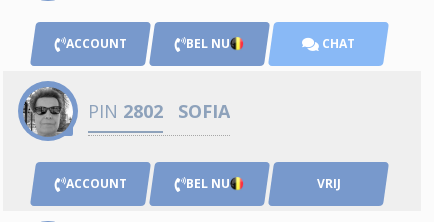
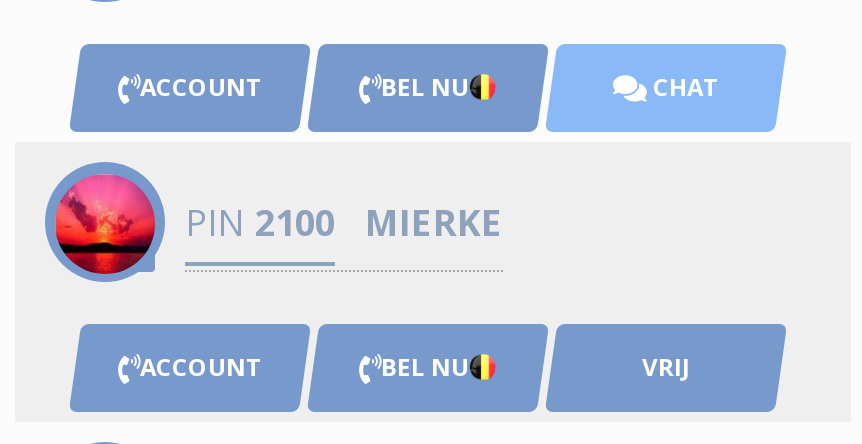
[22,87,230,136] [image] | PIN 2802 | SOFIA -> [53,174,503,274] [image] | PIN 2100 | MIERKE

